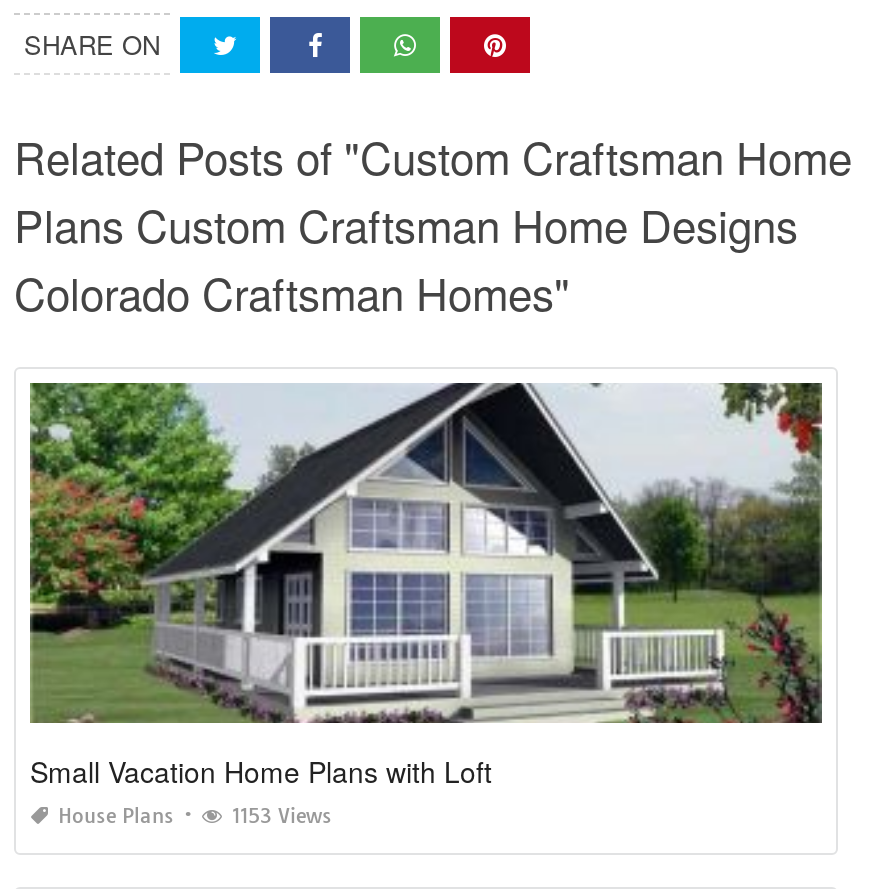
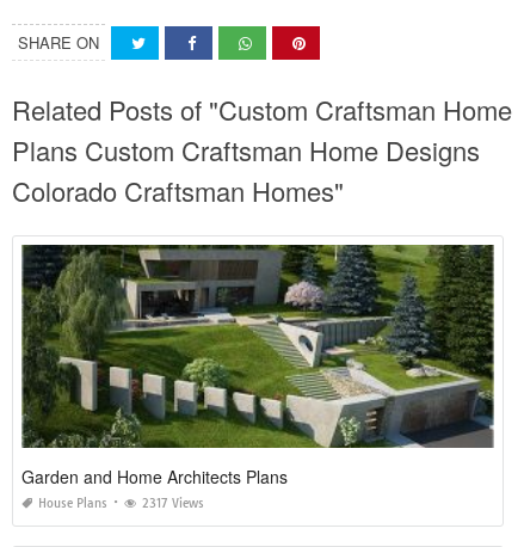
[30,381,822,791] [image] | Small Vacation Home Plans with Loft -> [21,244,494,488] [image] | Garden and Home Architects Plans
[232,803,332,829] 1153 Views -> [142,496,204,511] 2317 Views

